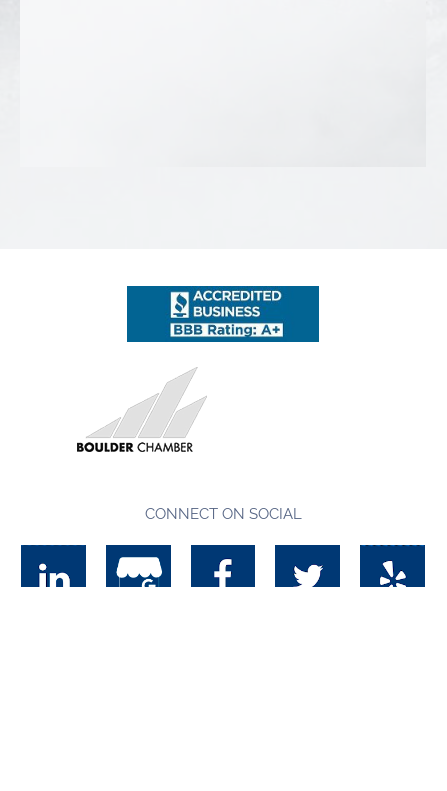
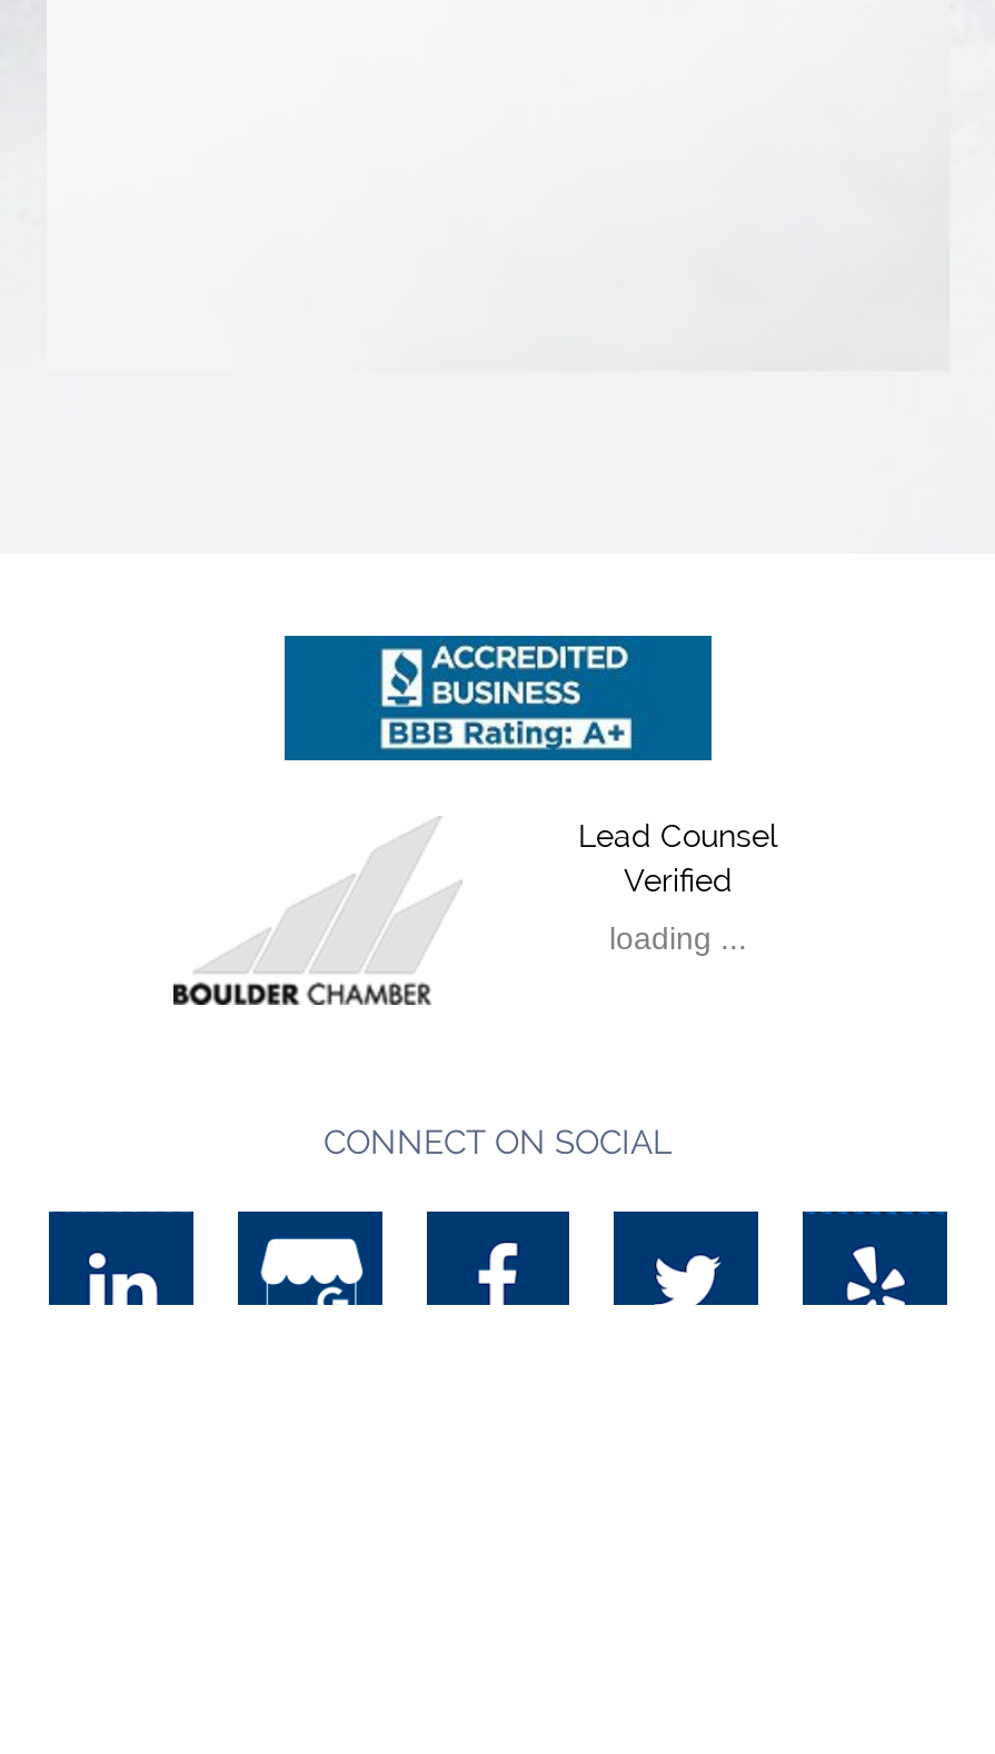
none -> [578,819,778,956] Lead Counsel | Verified | loading ...

